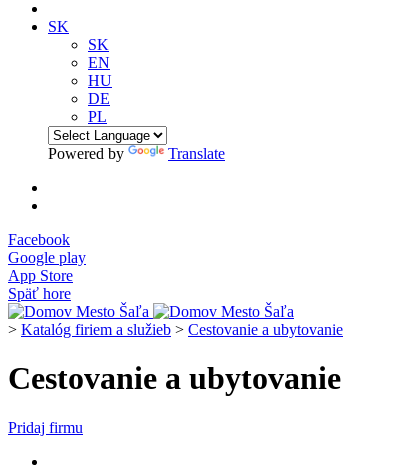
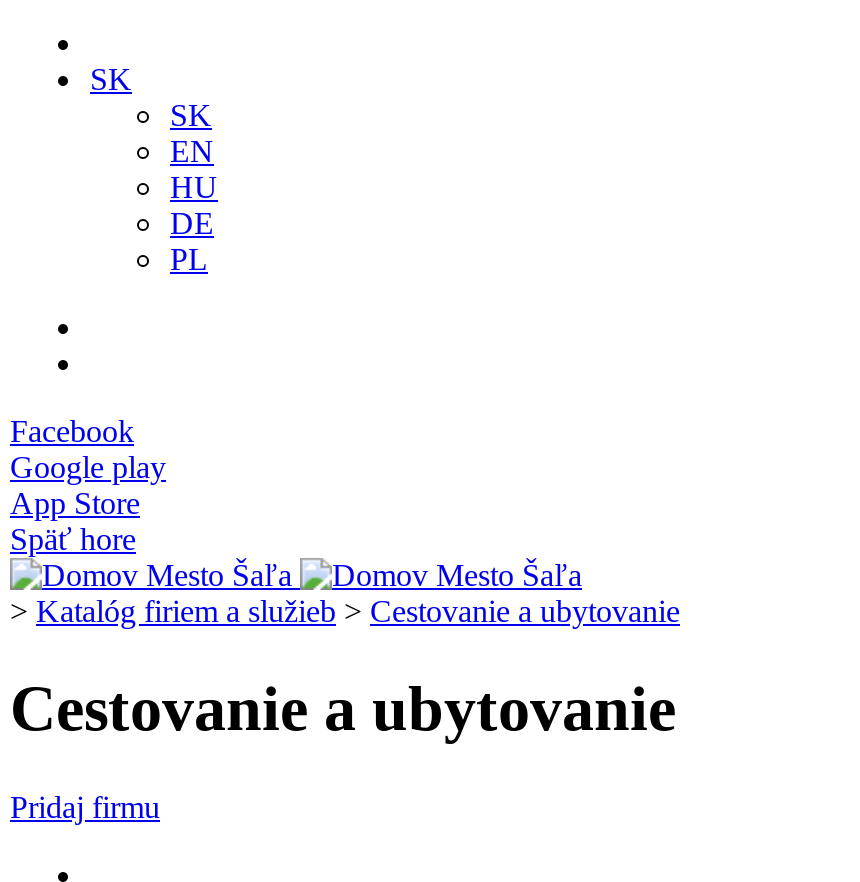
[48,145,225,162] Powered by | Translate -> none

